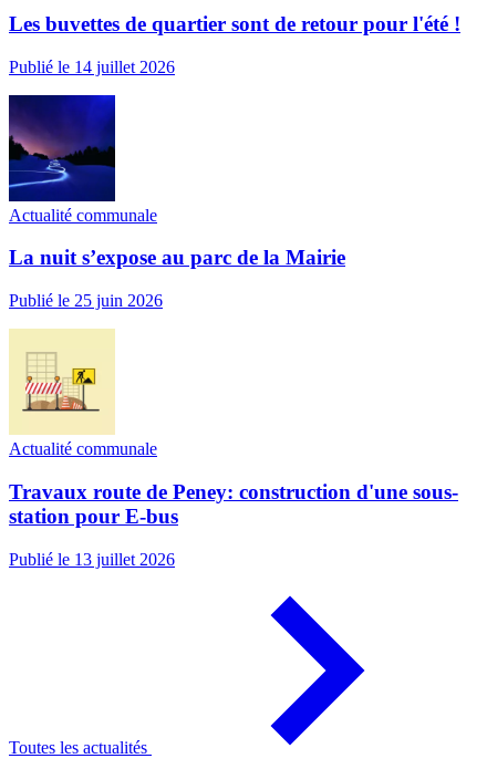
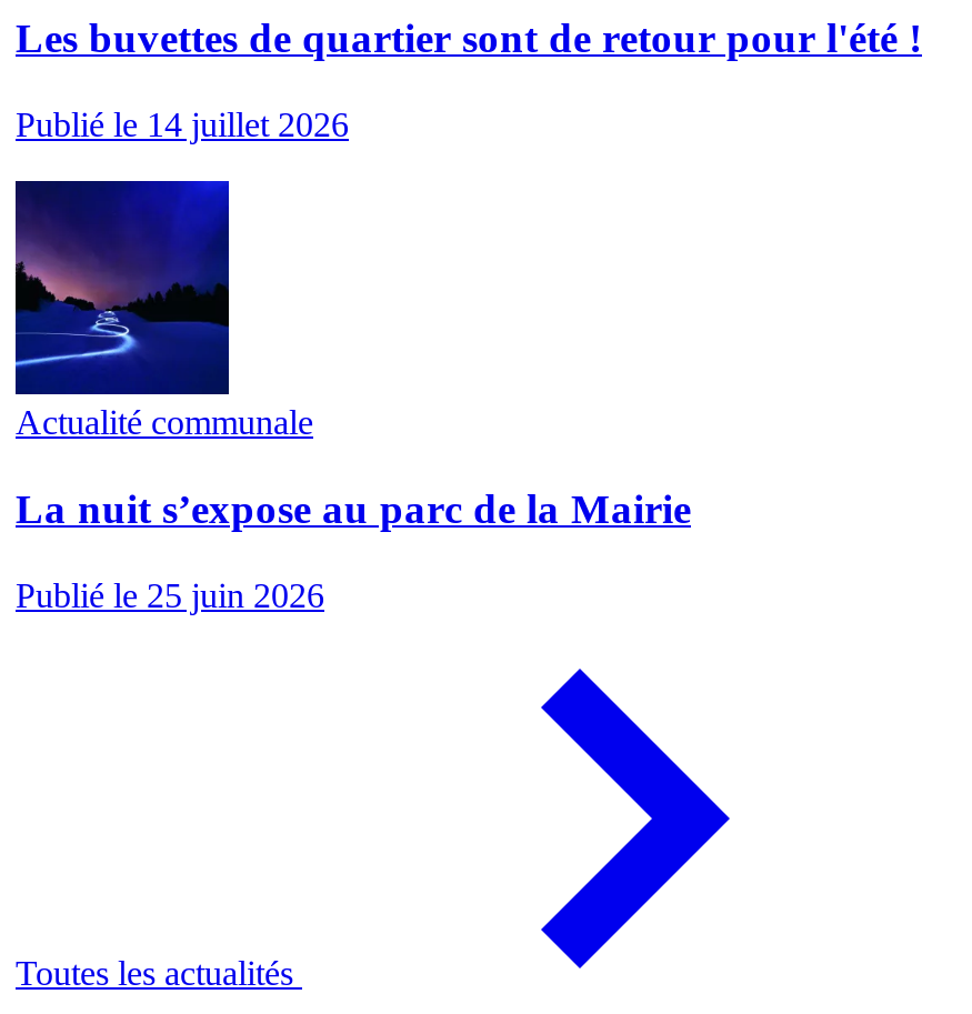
[9,329,458,568] [image] | Actualité communale | Travaux route de Peney: construction d'une sous- | station pour E-bus | Publié le 13 juillet 2026 -> none

